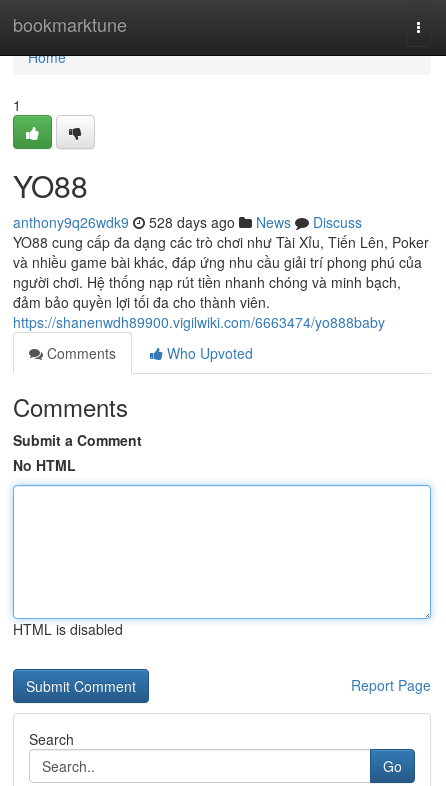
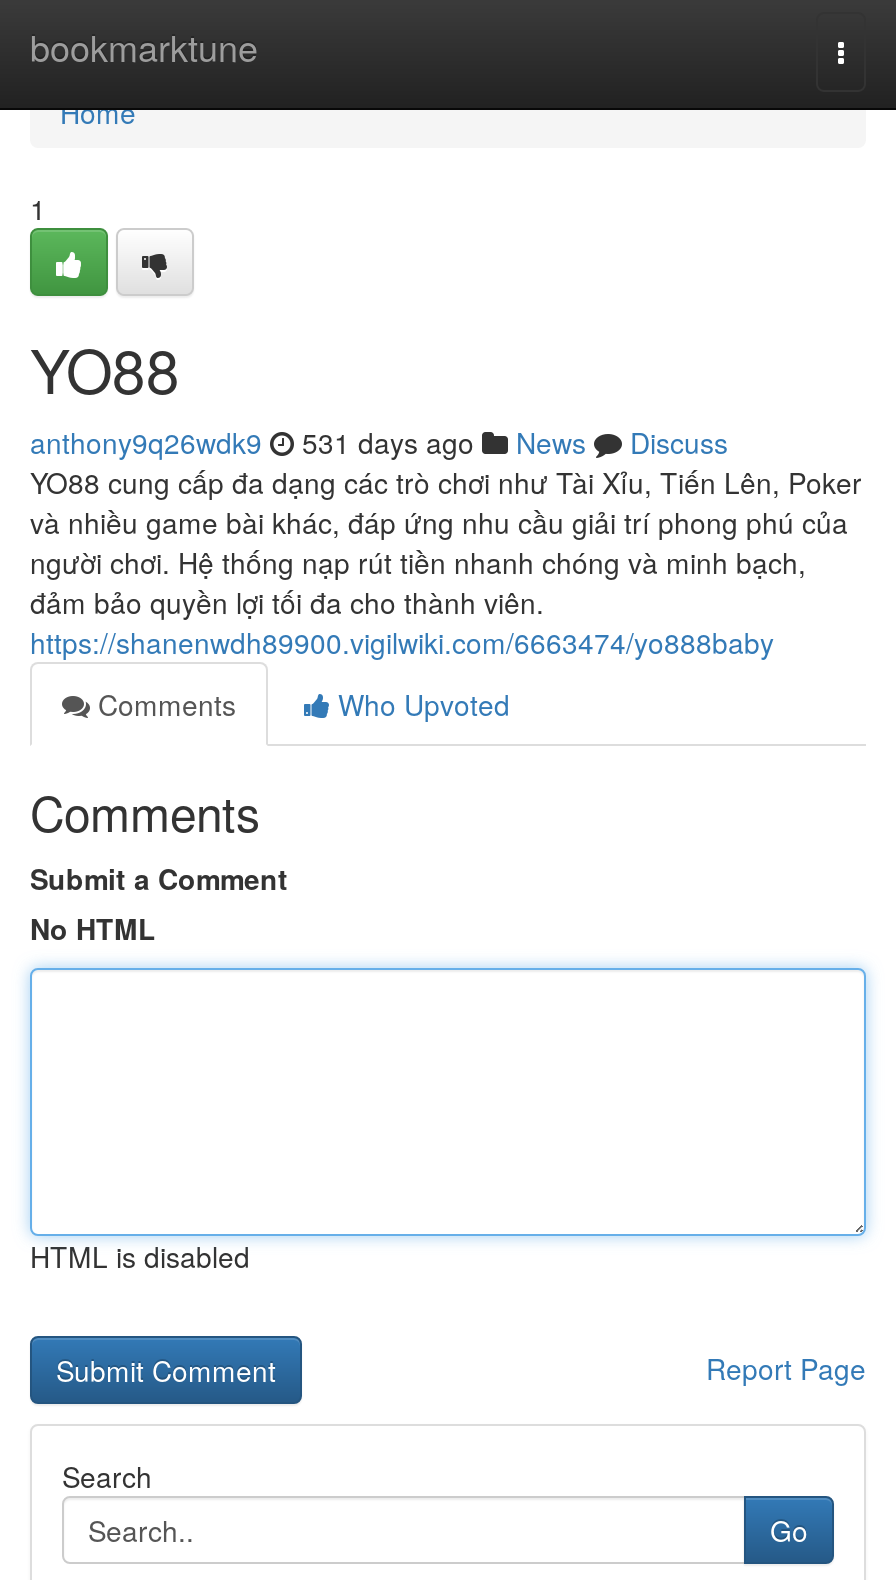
[13,212,362,232] anthony9q26wdk9 528 days ago News Discuss -> [30,422,728,462] anthony9q26wdk9 531 days ago News Discuss

